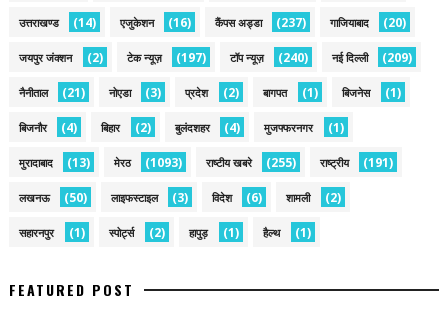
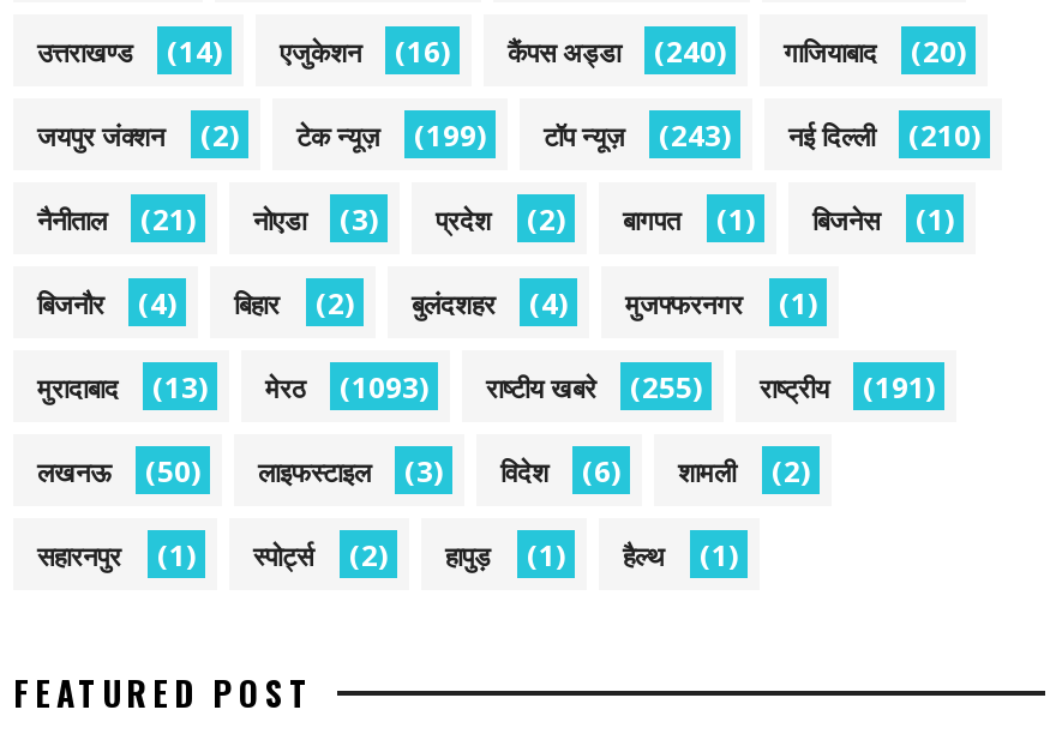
[19,14,406,31] उत्तराखण्ड (14) एजुकेशन (16) कैंपस अड्डा (237) गाजियाबाद (20) -> [37,30,966,71] उत्तराखण्ड (14) एजुकेशन (16) कैंपस अड्डा (240) गाजियाबाद (20)
[176,49,206,66] (197) -> [414,114,486,155] (199)
[278,49,308,66] (240) -> [659,114,731,155] (243)
[382,49,412,66] (209) -> [908,114,980,155] (210)

